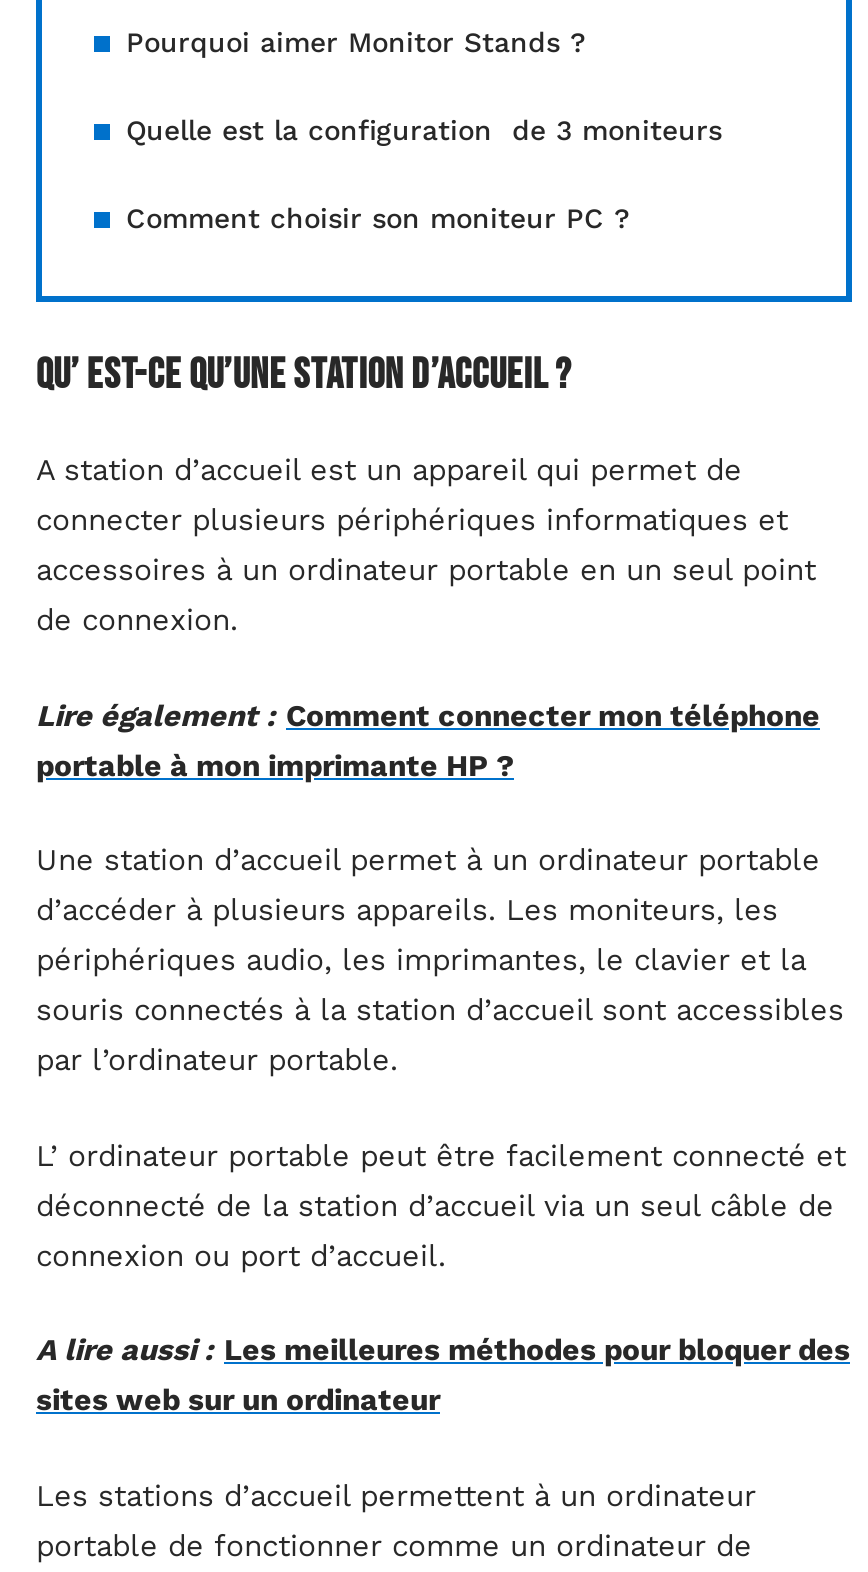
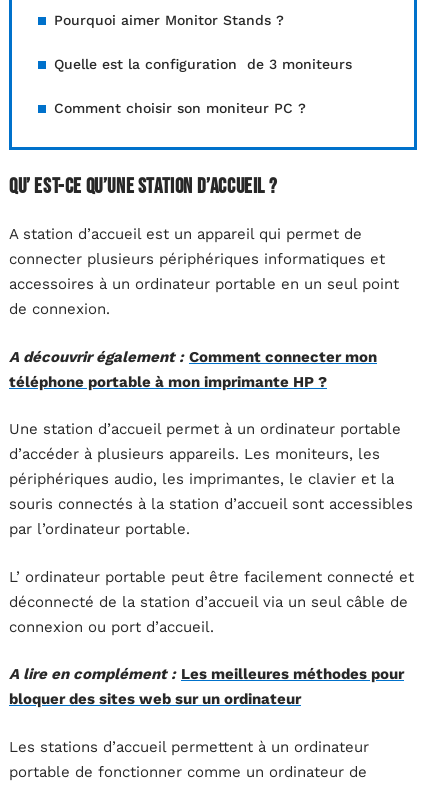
[36,697,820,783] Lire également : Comment connecter mon téléphone | portable à mon imprimante HP ? -> [9,348,377,391] A découvrir également : Comment connecter mon | téléphone portable à mon imprimante HP ?
[36,1332,850,1418] A lire aussi : Les meilleures méthodes pour bloquer des | sites web sur un ordinateur -> [9,665,404,708] A lire en complément : Les meilleures méthodes pour | bloquer des sites web sur un ordinateur

